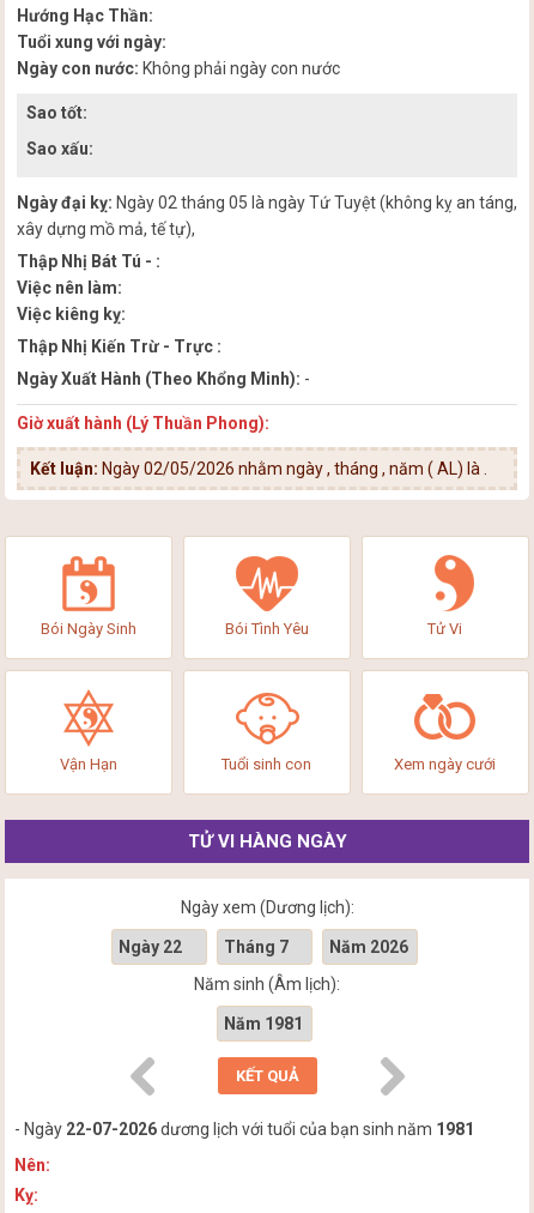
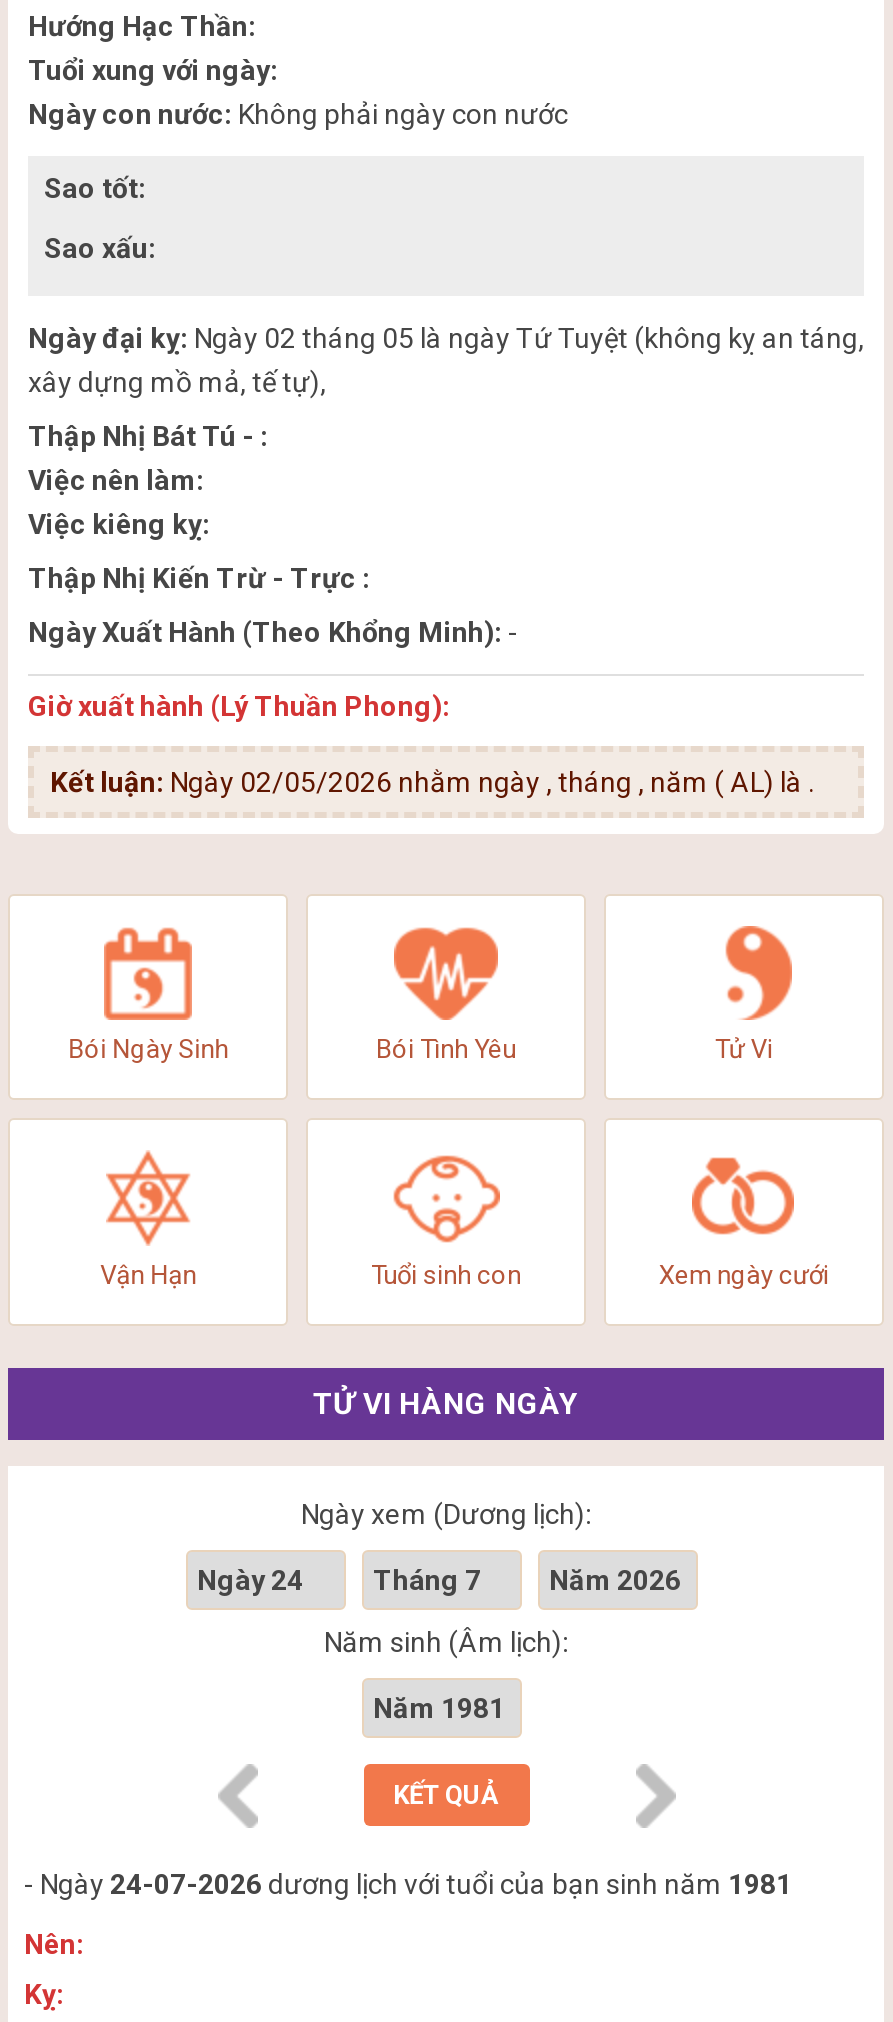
[14,1119,474,1139] - Ngày 22-07-2026 dương lịch với tuổi của bạn sinh năm 1981 -> [24,1868,792,1900] - Ngày 24-07-2026 dương lịch với tuổi của bạn sinh năm 1981

